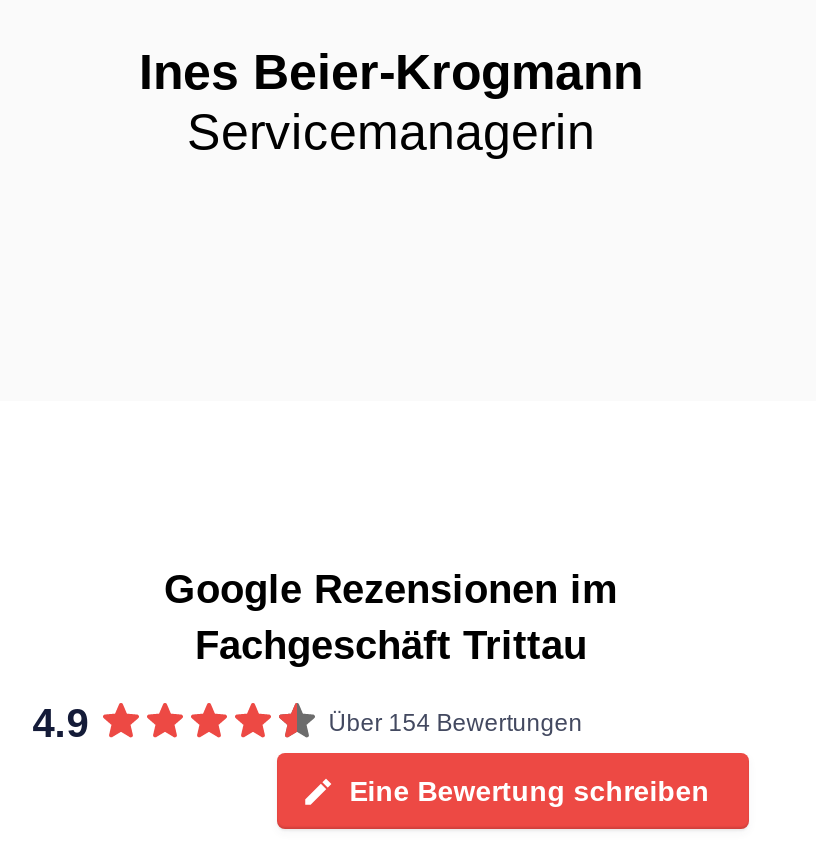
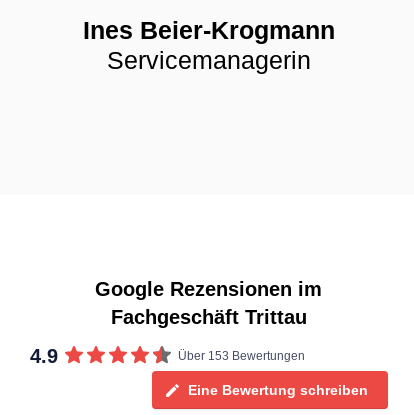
[329,709,583,737] Über 154 Bewertungen -> [178,349,305,363] Über 153 Bewertungen

